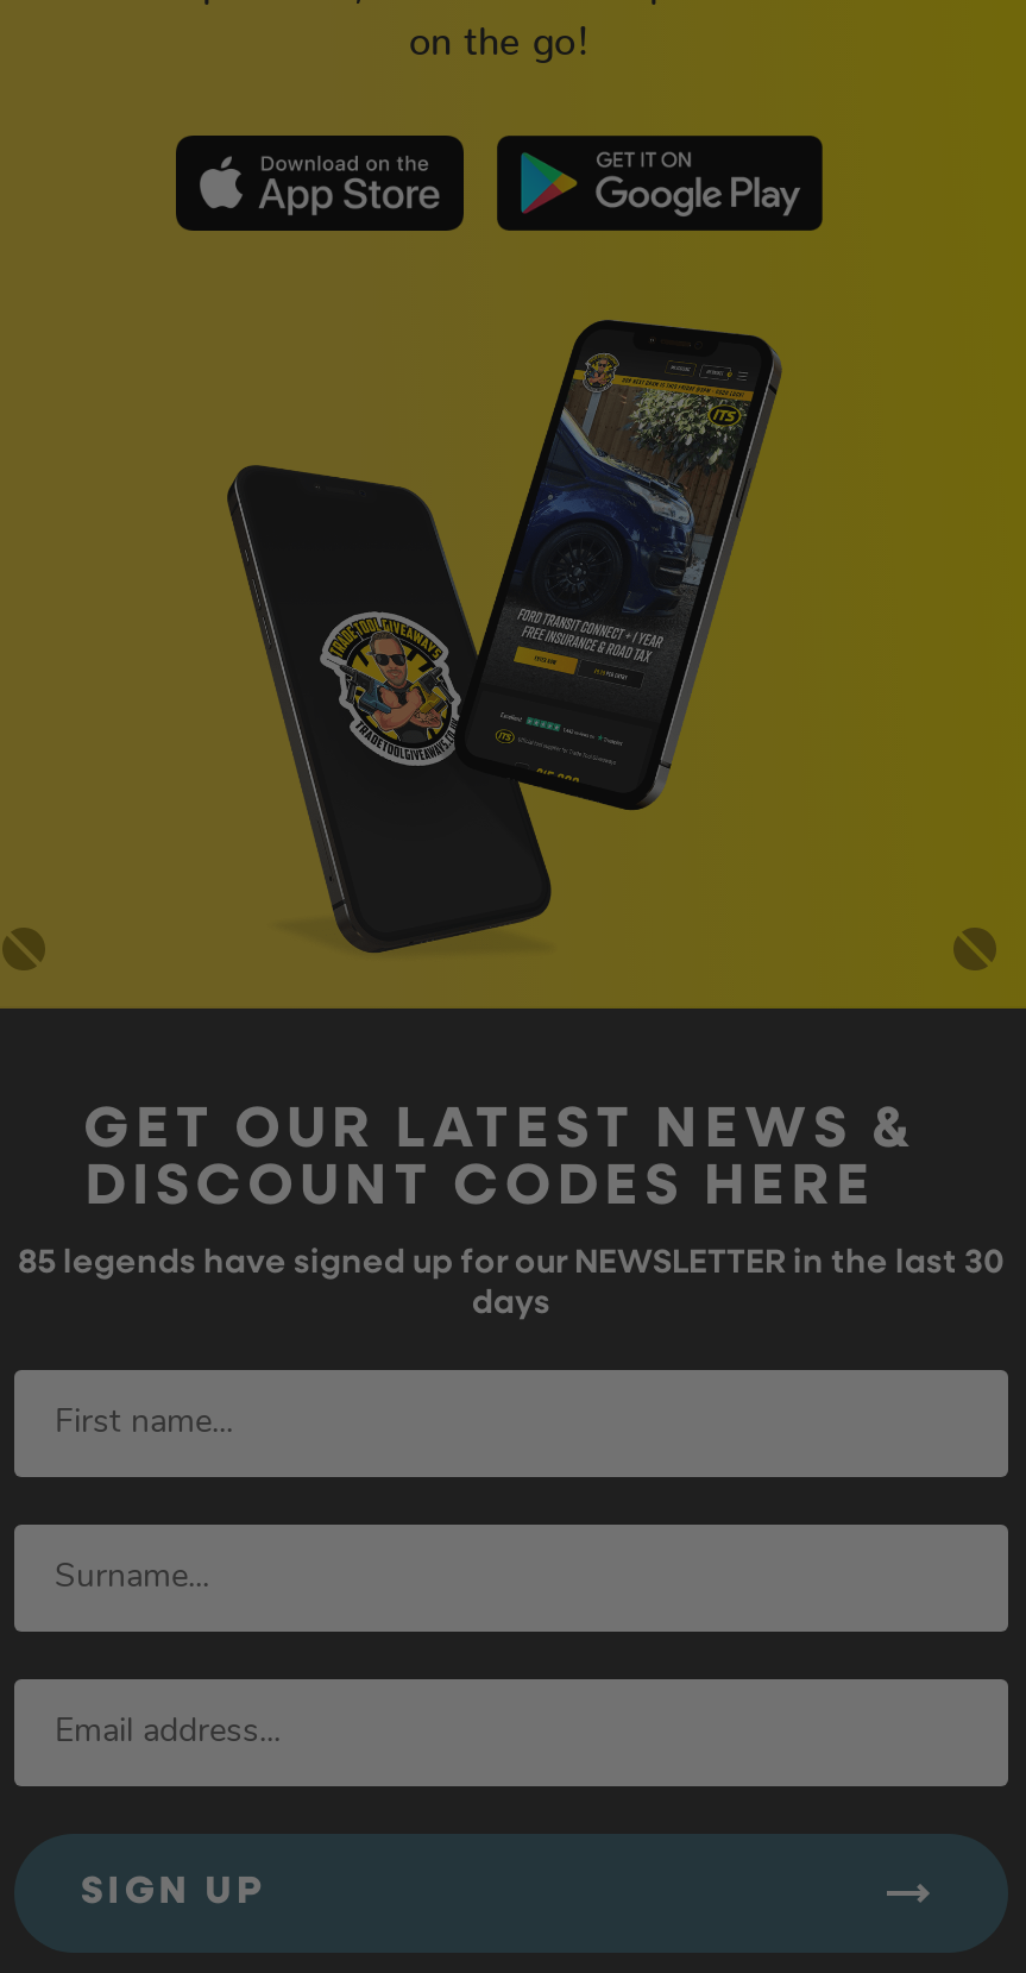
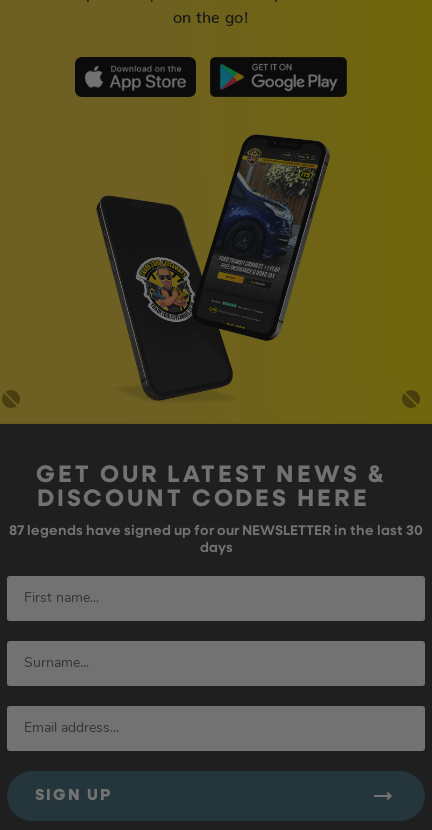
[18,1247,1005,1283] 85 legends have signed up for our NEWSLETTER in the last 30 -> [9,524,423,539] 87 legends have signed up for our NEWSLETTER in the last 30

